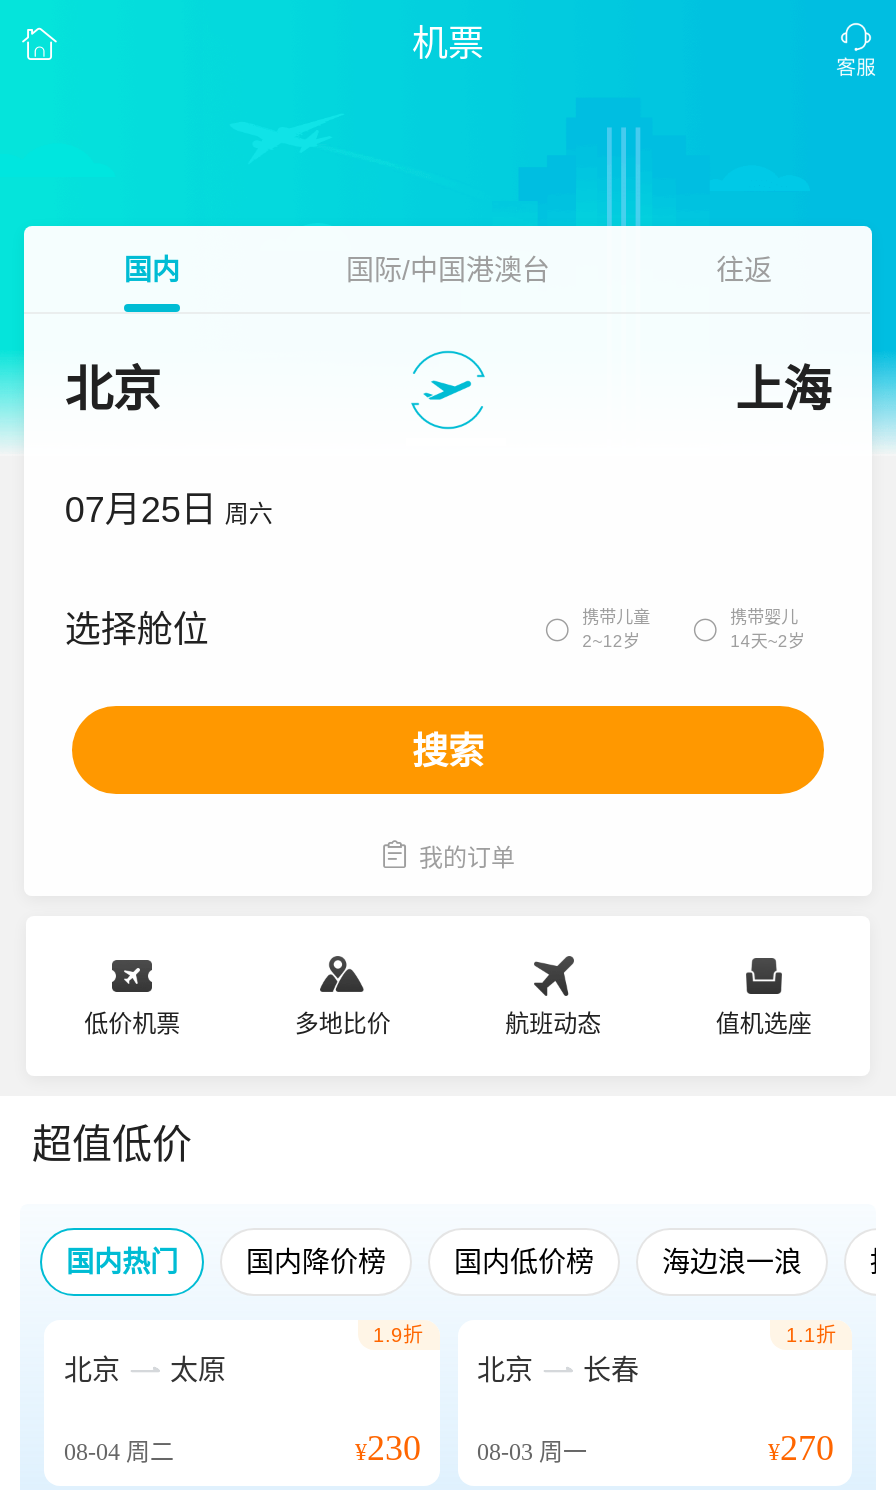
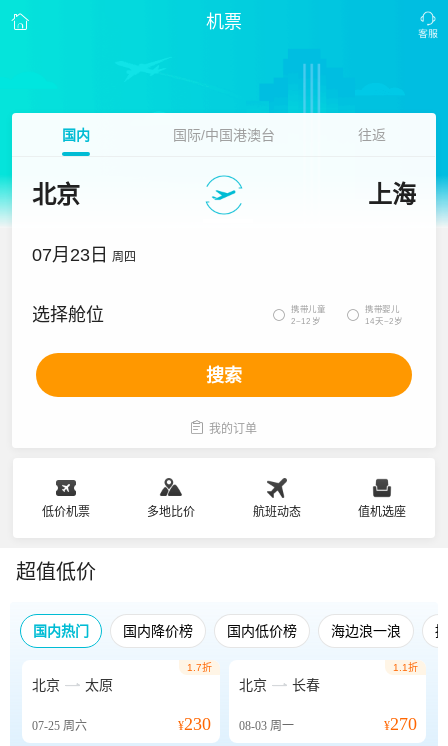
[65,490,273,530] 07月25日 周六 -> [32,245,136,265] 07月23日 周四
[373,1324,423,1346] 1.9折 -> [186,662,211,673] 1.7折
[64,1438,174,1466] 08-04周二 -> [32,719,87,733] 07-25周六

